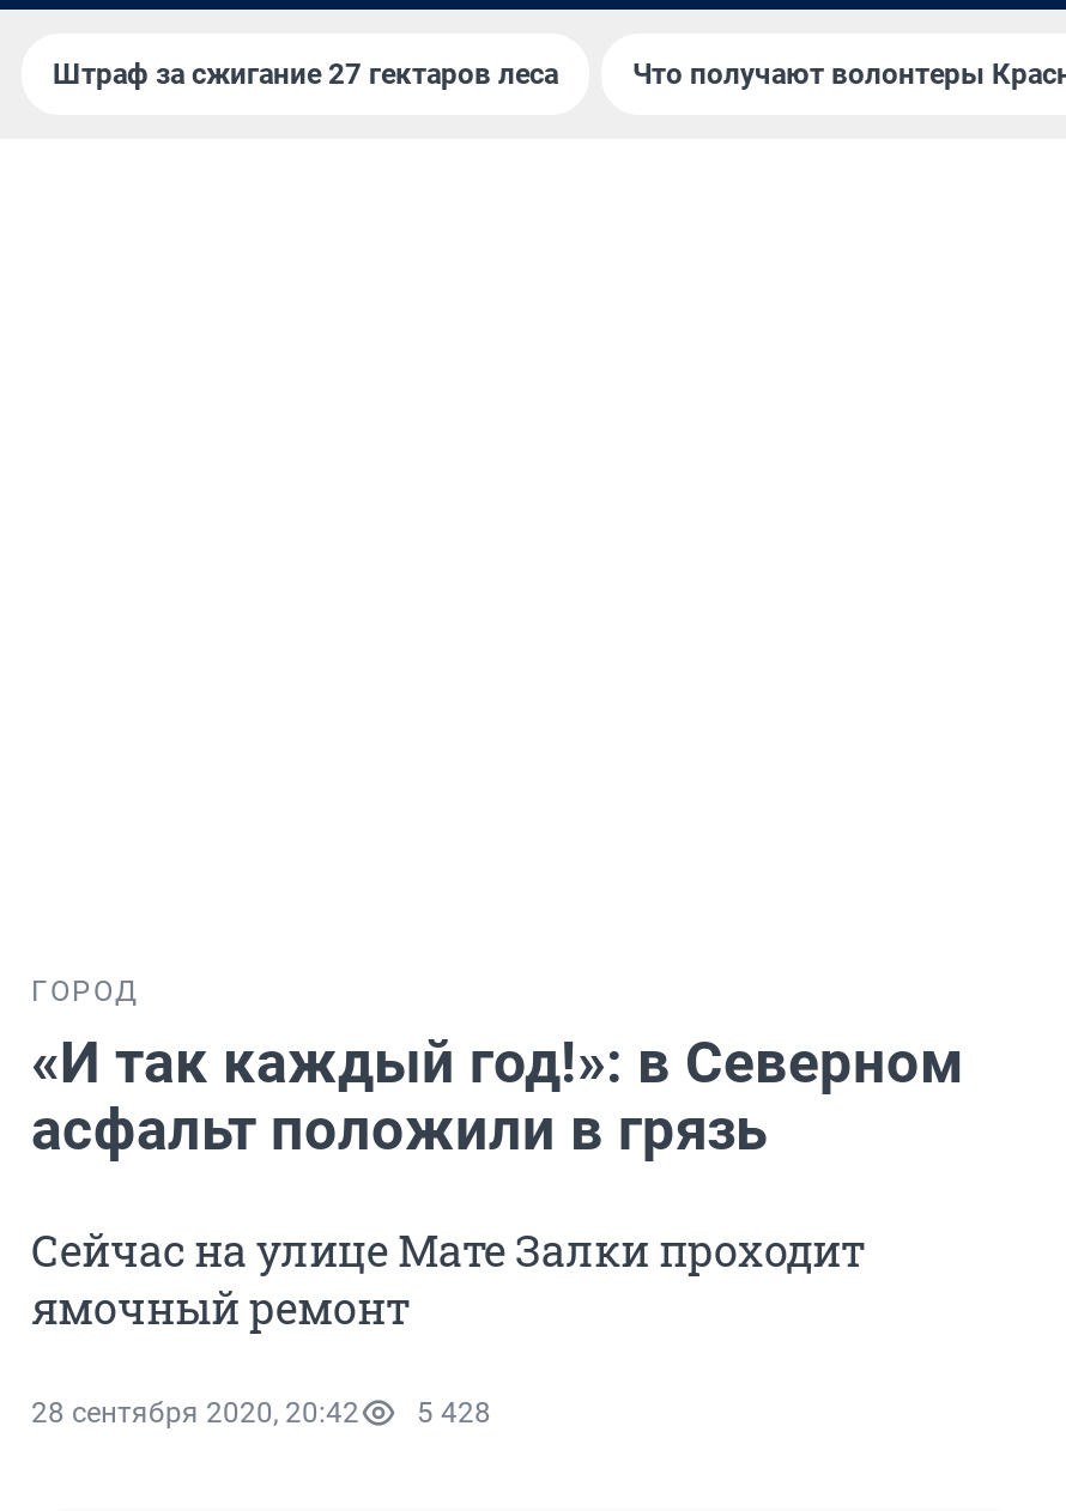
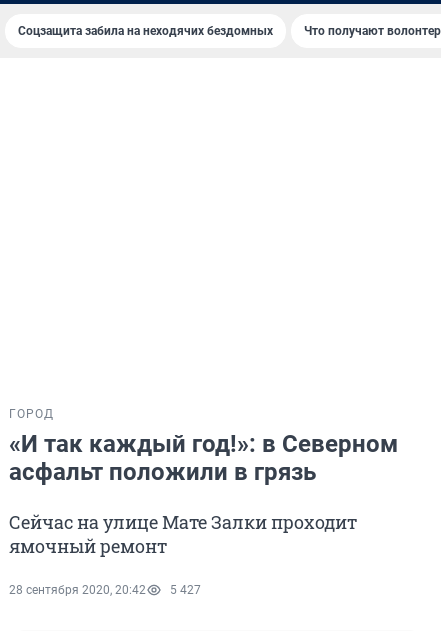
[53,57,558,91] Штраф за сжигание 27 гектаров леса -> [18,24,273,38] Соцзащита забила на неходячих бездомных
[31,1396,491,1430] 28 сентября 2020, 20:42 5 428 -> [9,583,201,597] 28 сентября 2020, 20:42 5 427

